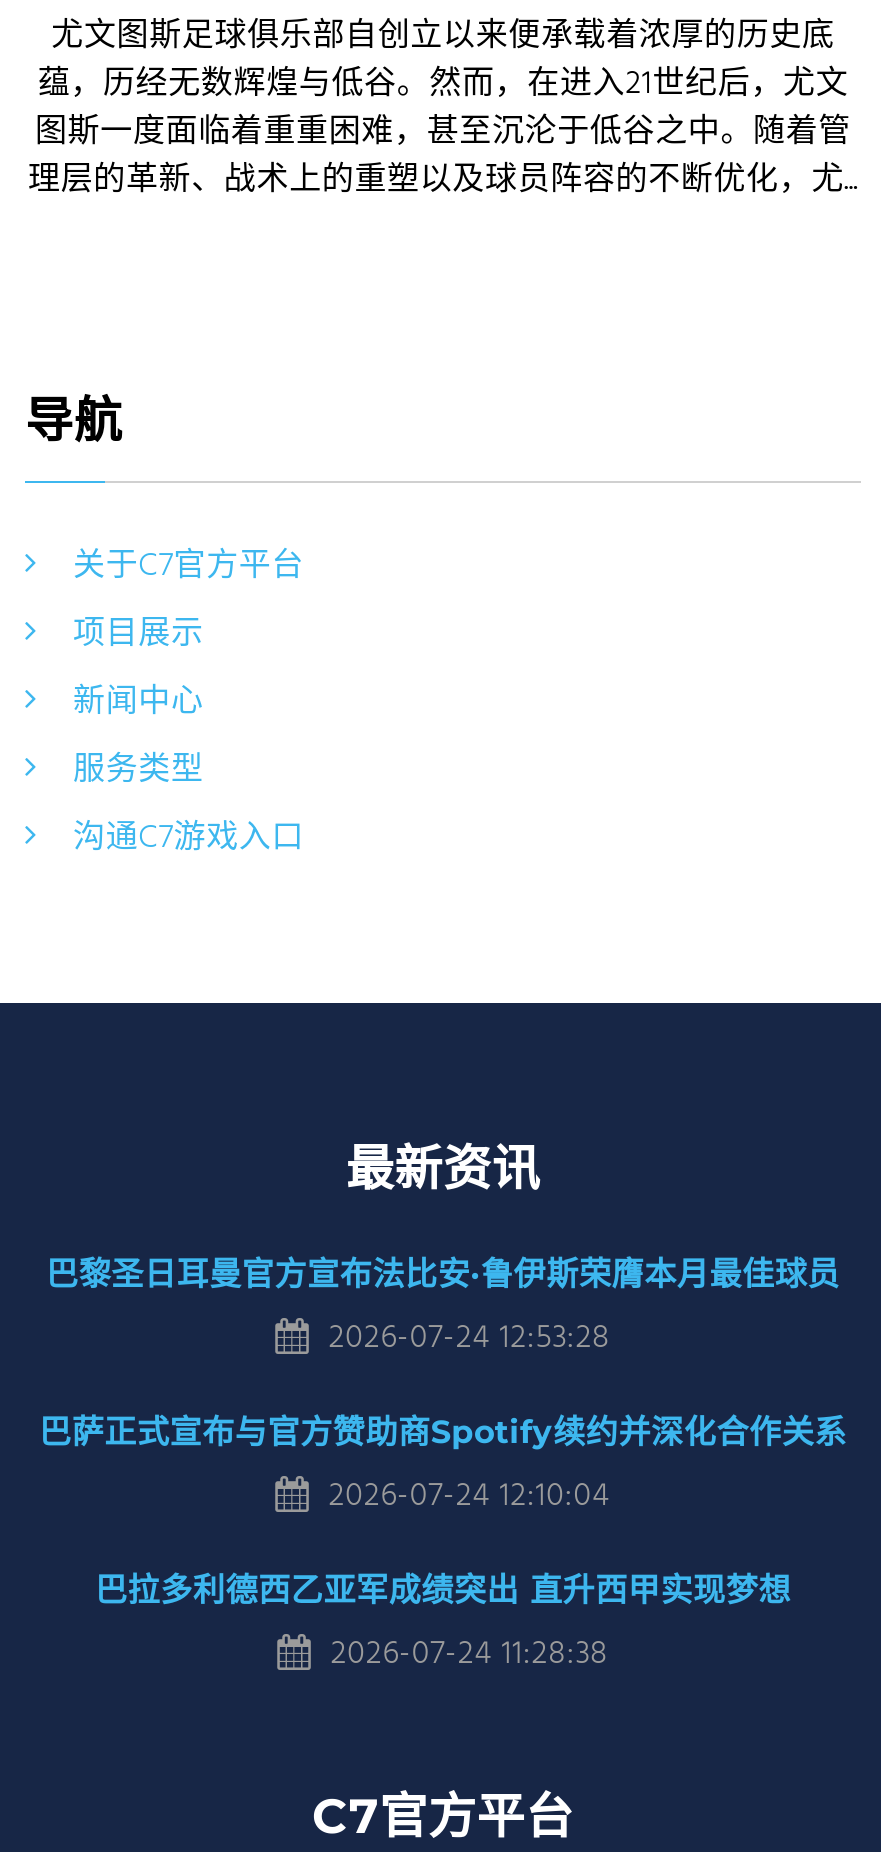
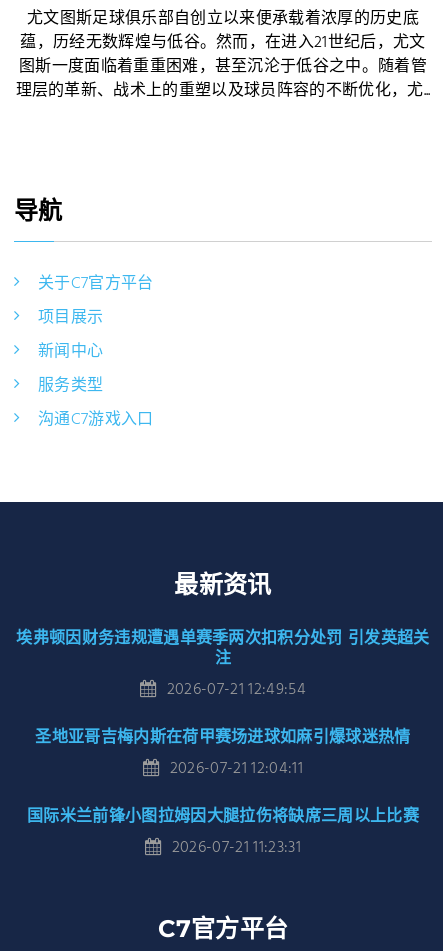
[46,1256,840,1366] 巴黎圣日耳曼官方宣布法比安·鲁伊斯荣膺本月最佳球员 | 2026-07-24 12:53:28 -> [16,628,430,703] 埃弗顿因财务违规遭遇单赛季两次扣积分处罚 引发英超关 | 注 | 2026-07-21 12:49:54
[39,1414,847,1524] 巴萨正式宣布与官方赞助商Spotify续约并深化合作关系 | 2026-07-24 12:10:04 -> [35,727,411,782] 圣地亚哥吉梅内斯在荷甲赛场进球如麻引爆球迷热情 | 2026-07-21 12:04:11
[95,1572,791,1682] 巴拉多利德西乙亚军成绩突出 直升西甲实现梦想 | 2026-07-24 11:28:38 -> [27,806,419,861] 国际米兰前锋小图拉姆因大腿拉伤将缺席三周以上比赛 | 2026-07-21 11:23:31

